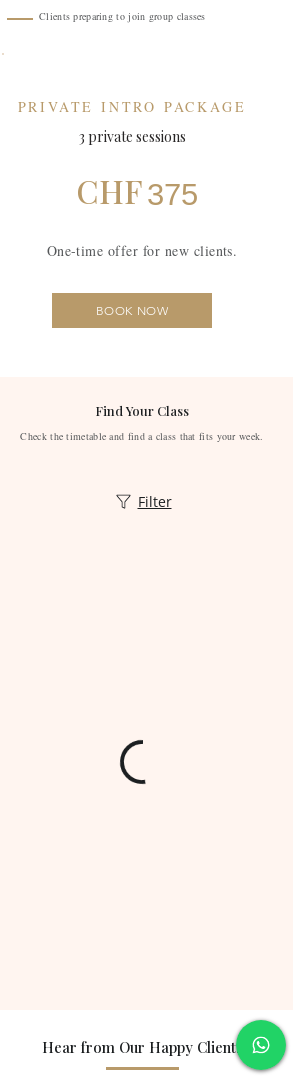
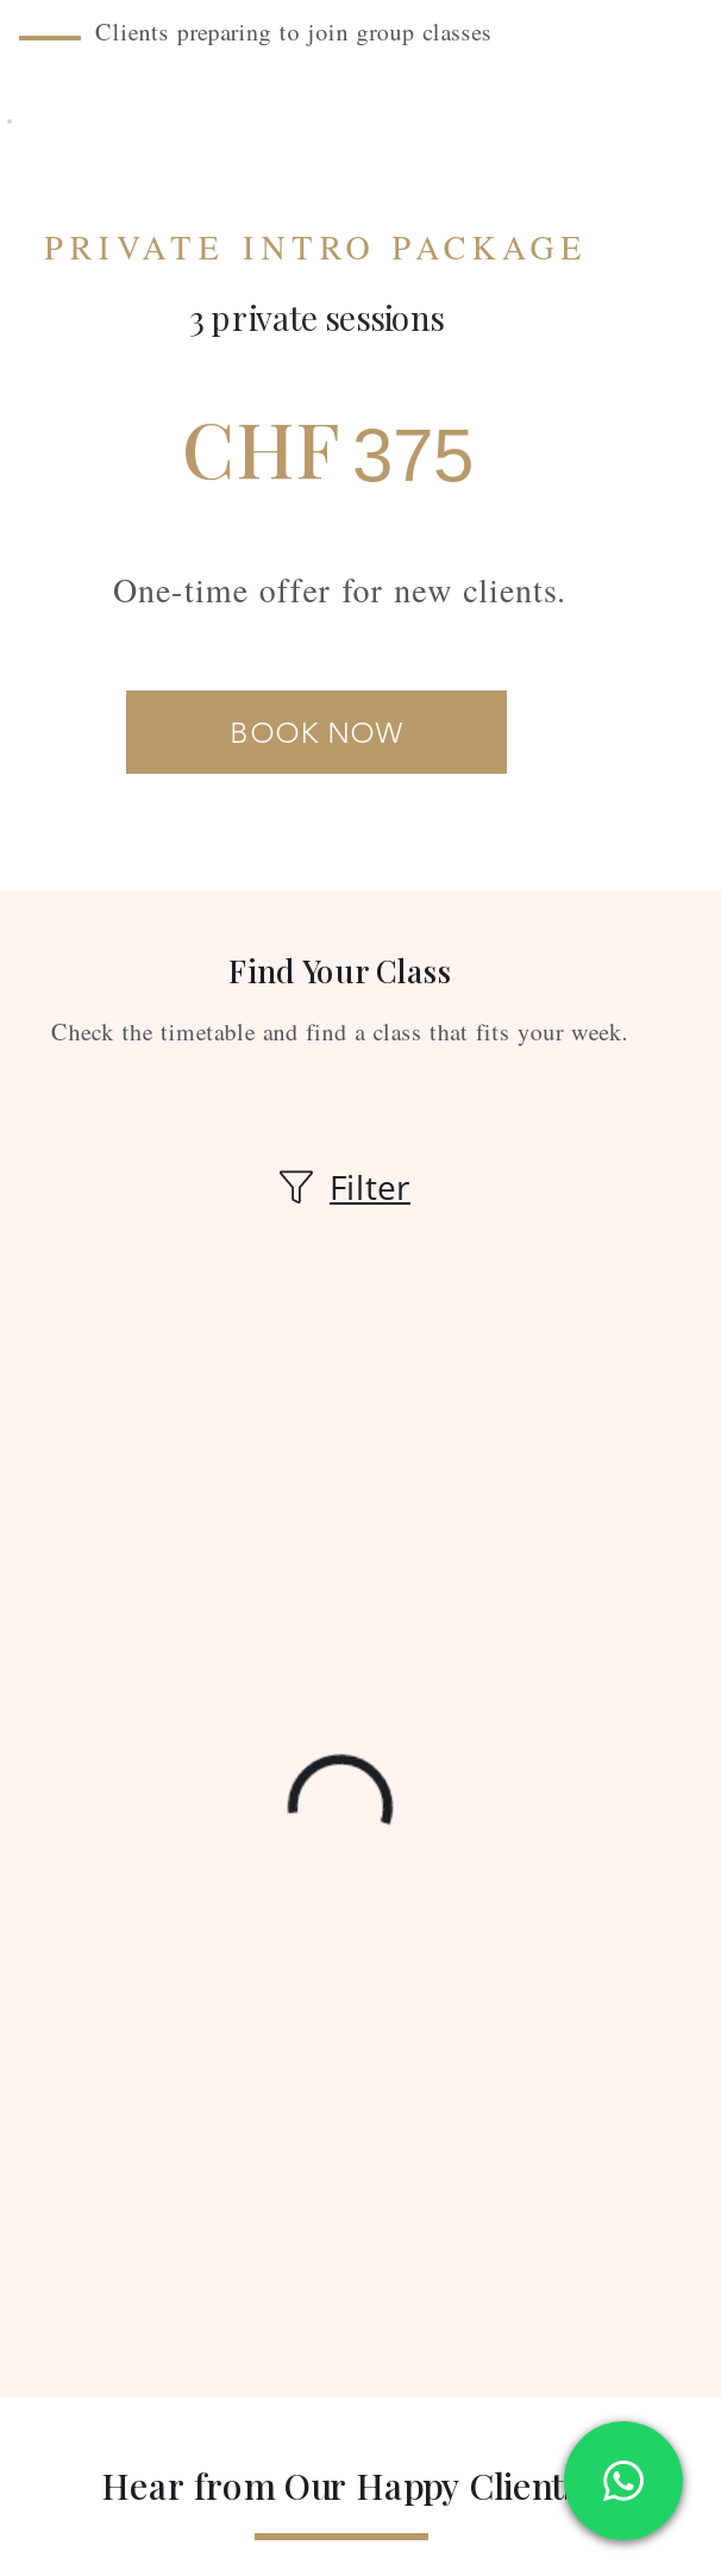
[119,739,164,785] [image] -> [288,1752,397,1859] [image]

